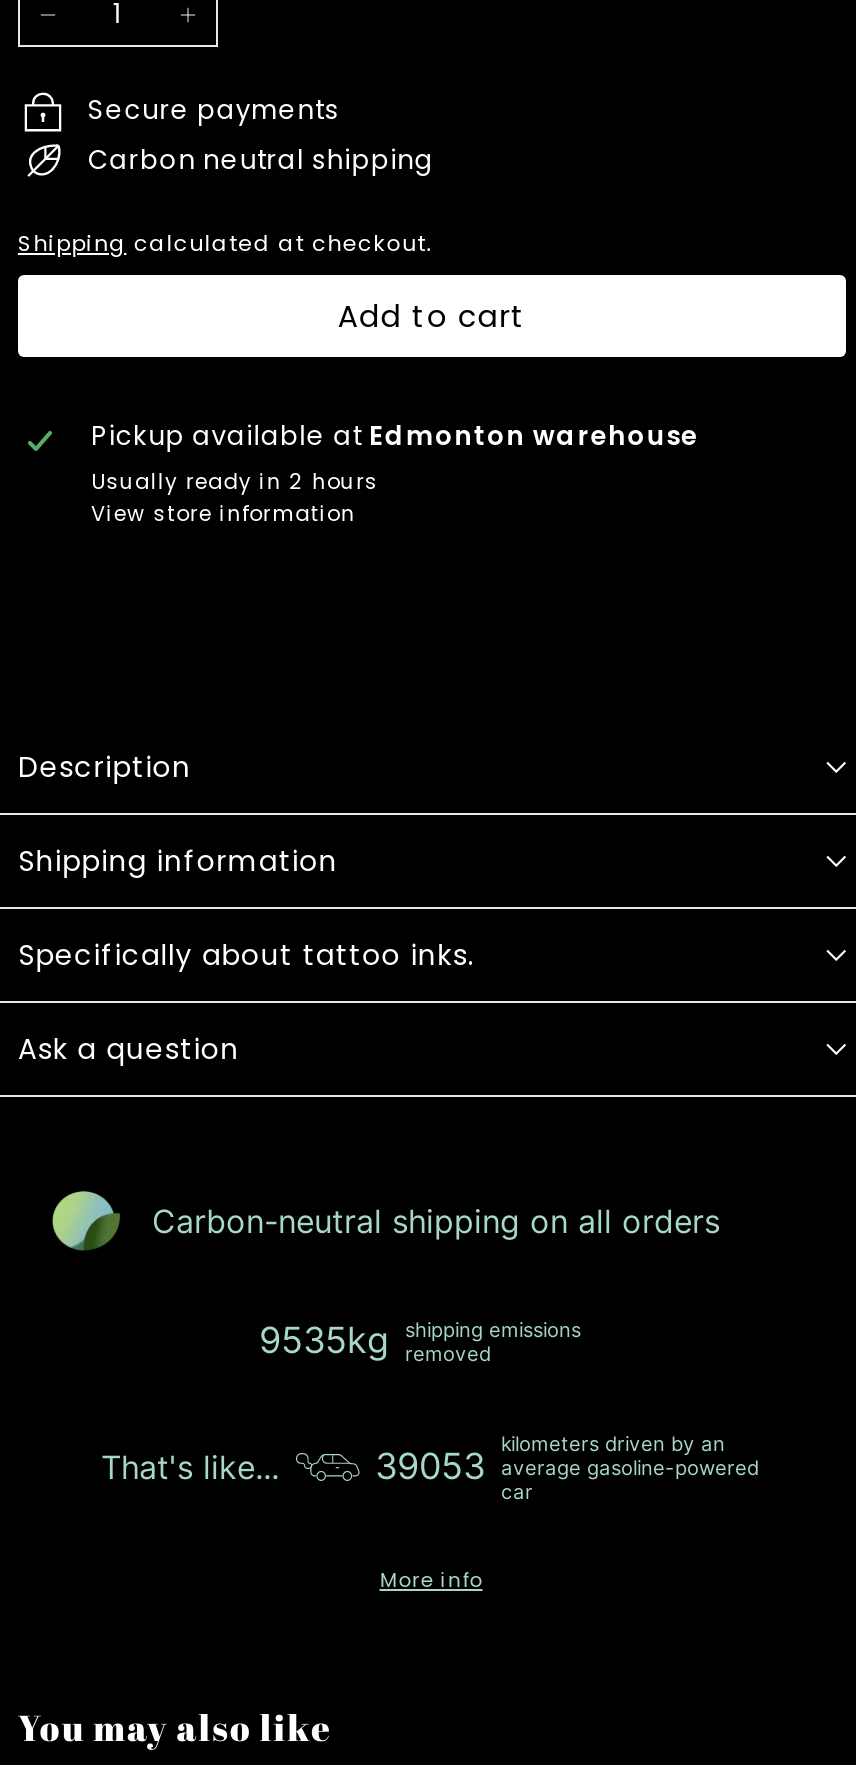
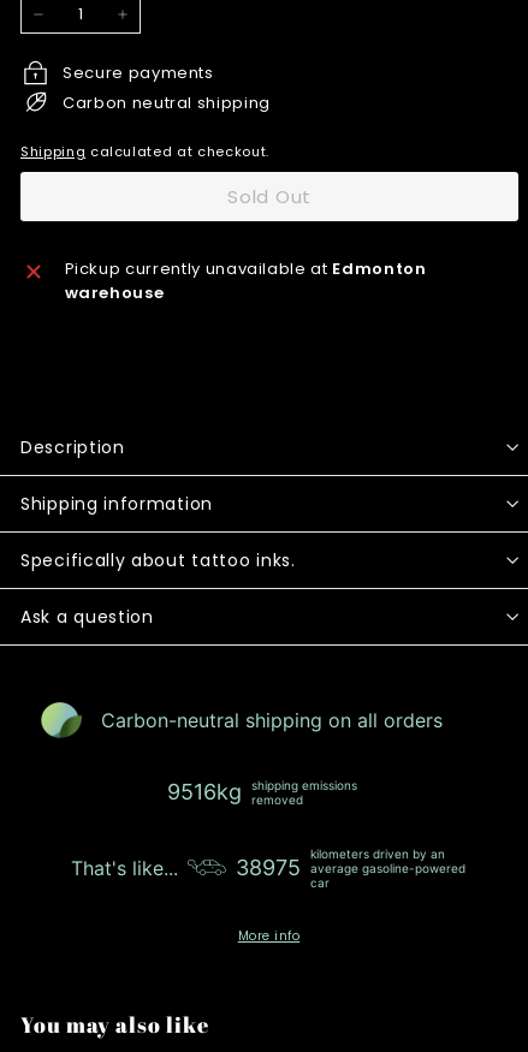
[338,295,526,337] Add to cart -> [227,183,312,209] Sold Out
[91,417,698,529] Pickup available at Edmonton warehouse | Usually ready in 2 hours | View store information -> [64,257,426,304] Pickup currently unavailable at Edmonton | warehouse
[259,1317,581,1365] 9535kg shipping emissions removed -> [167,777,357,806] 9516kg shipping emissions removed
[375,1445,759,1487] 39053 average gasoline-powered -> [236,854,465,879] 38975 average gasoline-powered

